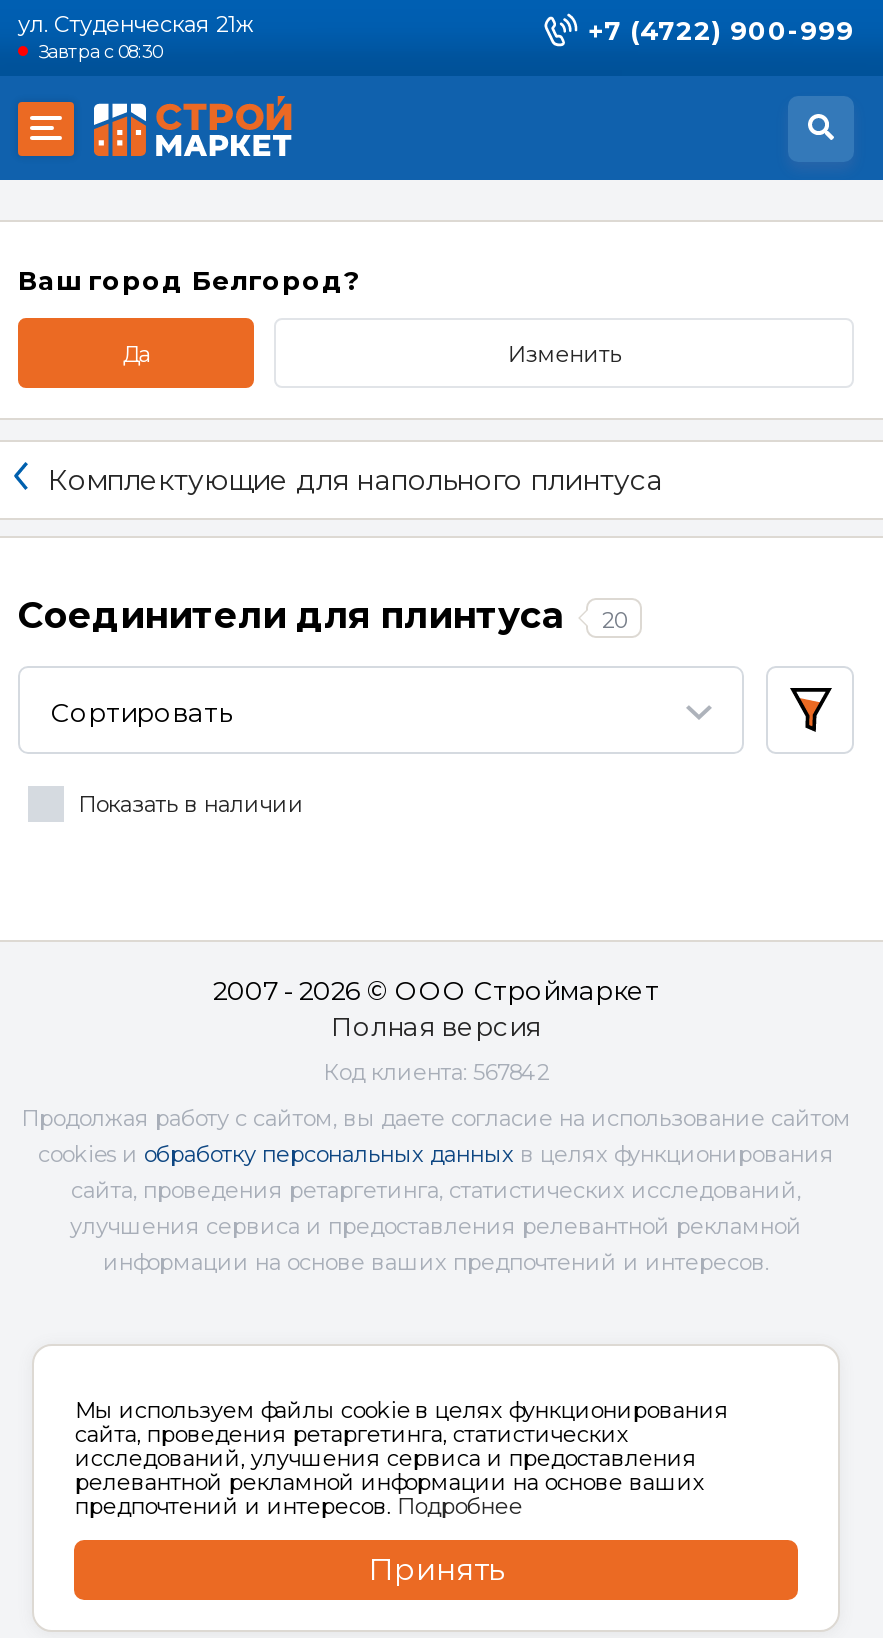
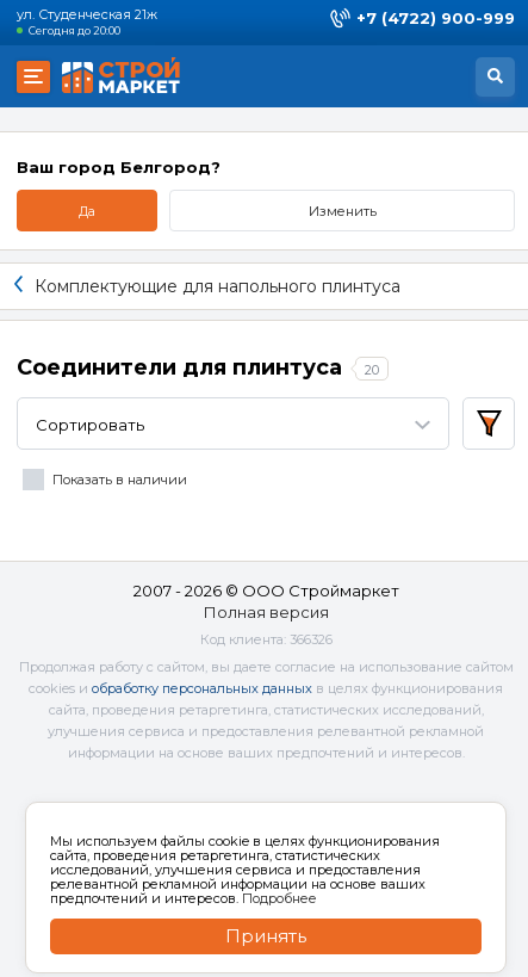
[38,40,162,62] Завтра с 08:30 -> [29,24,120,37] Сегодня до 20:00
[323,1058,549,1086] Код клиента: 567842 -> [200,631,332,648] Код клиента: 366326

